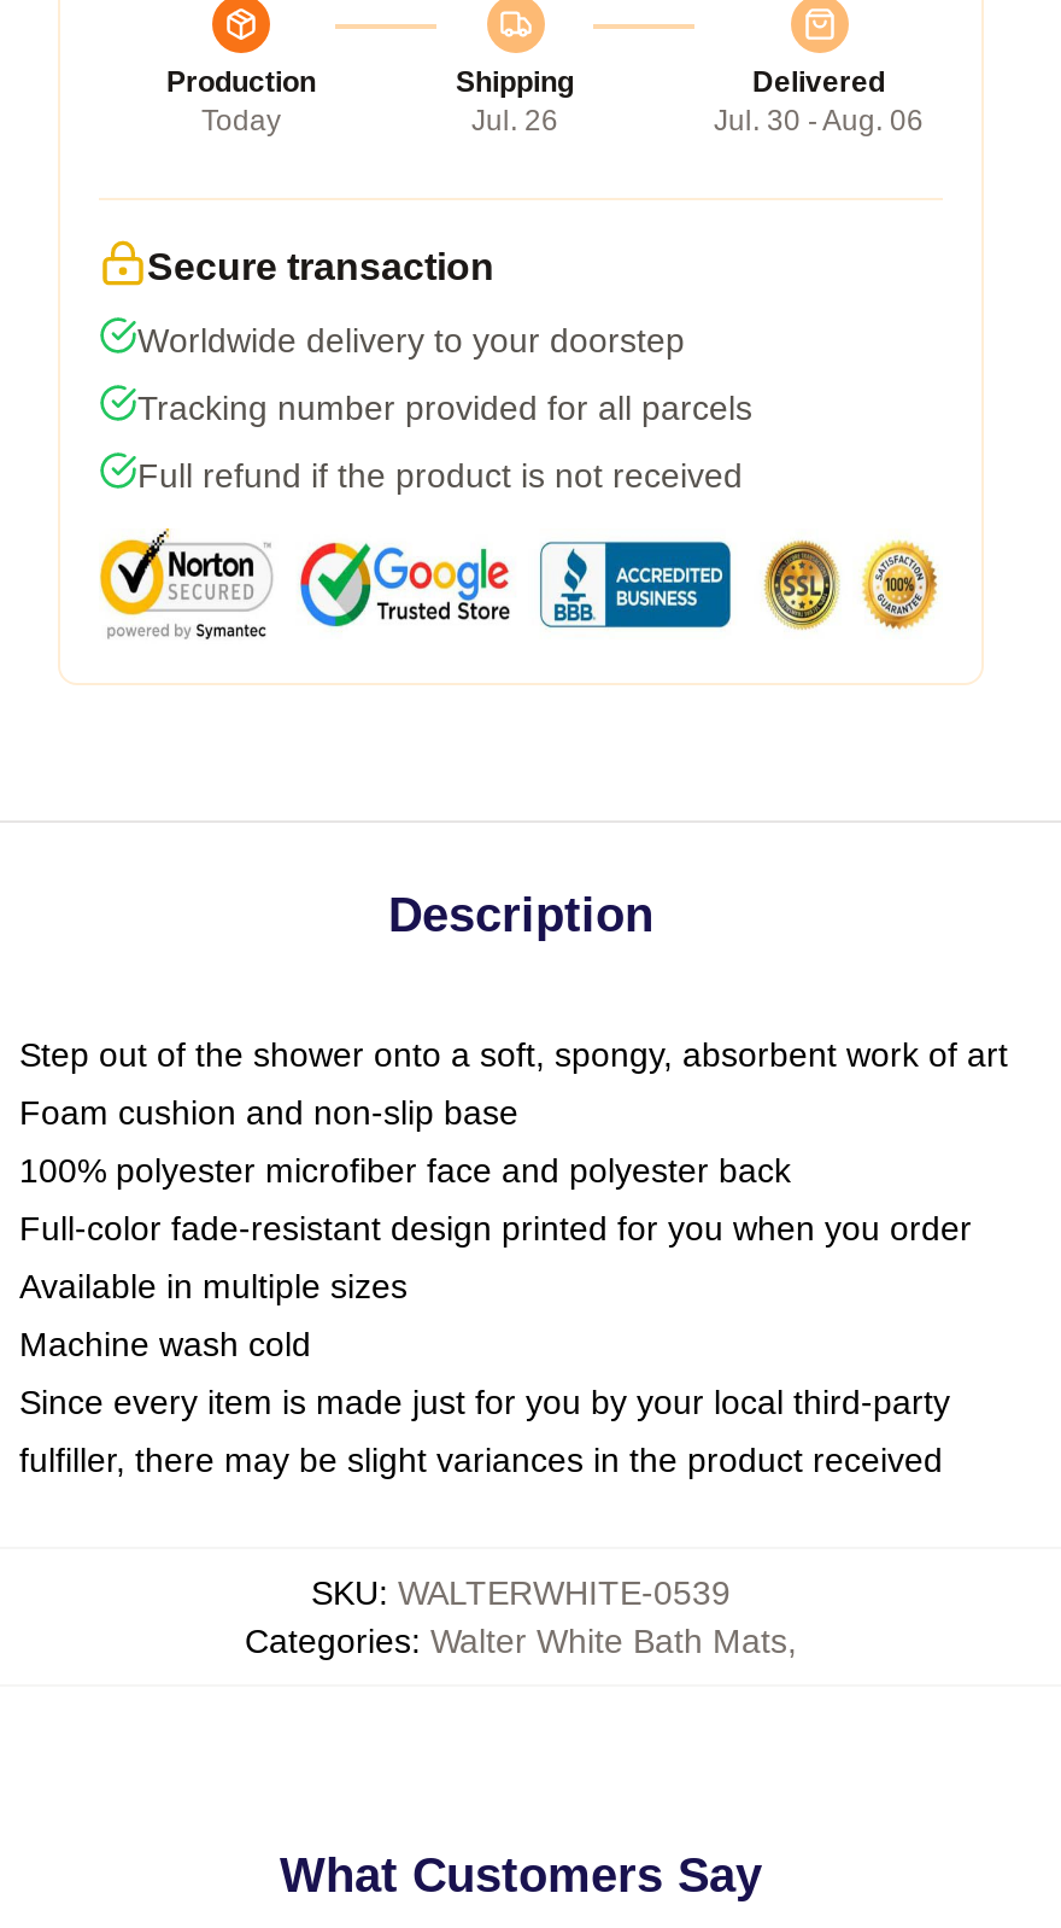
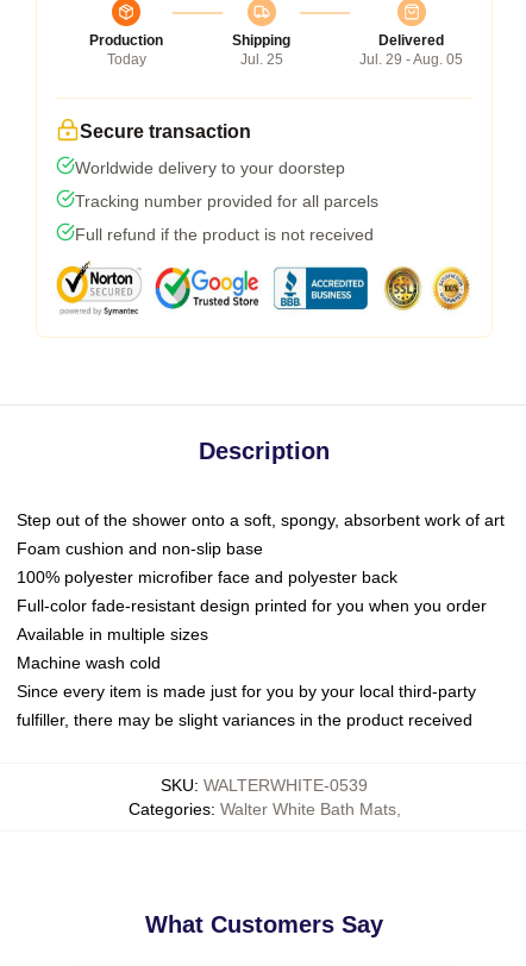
[471,103,558,137] Jul. 26 -> [240,51,283,67] Jul. 25
[714,103,924,137] Jul. 30 - Aug. 06 -> [359,51,463,67] Jul. 29 - Aug. 05

